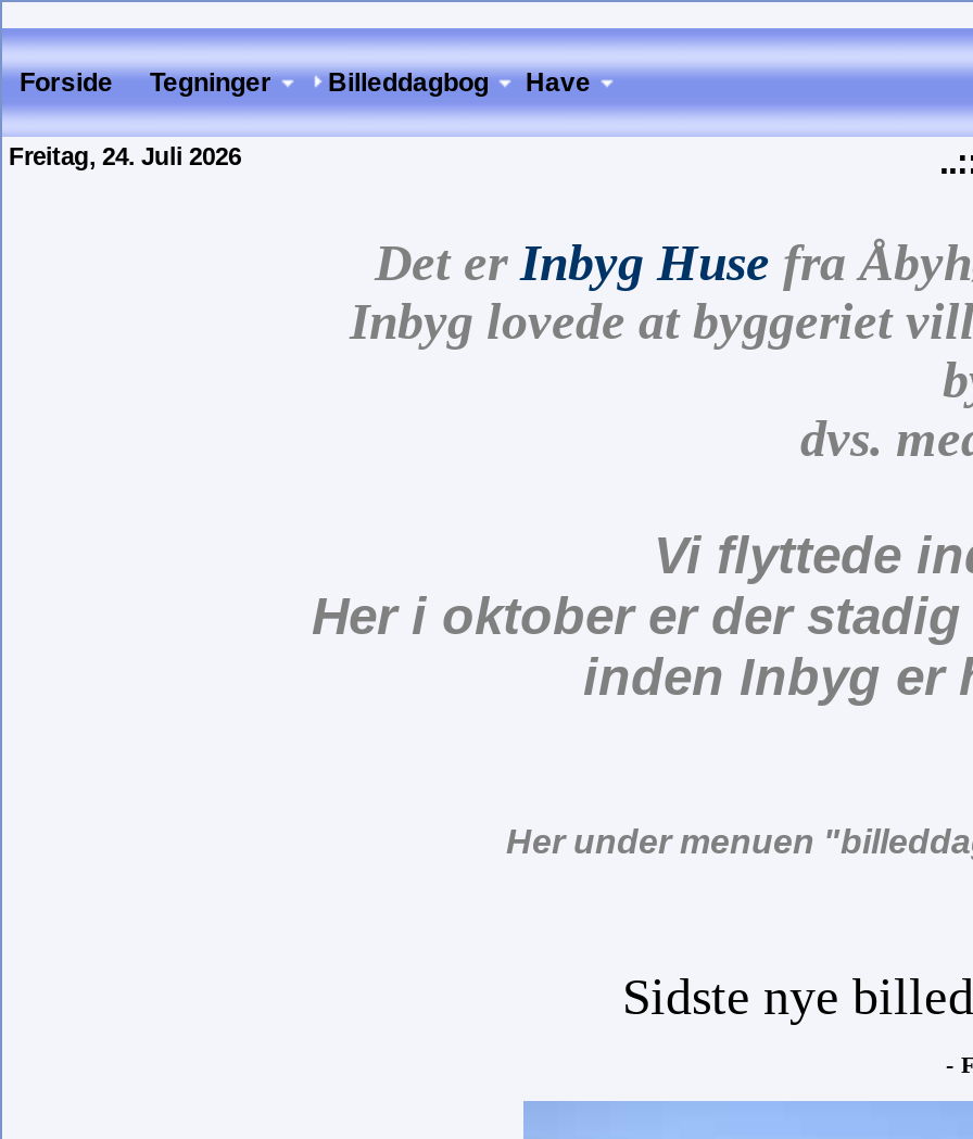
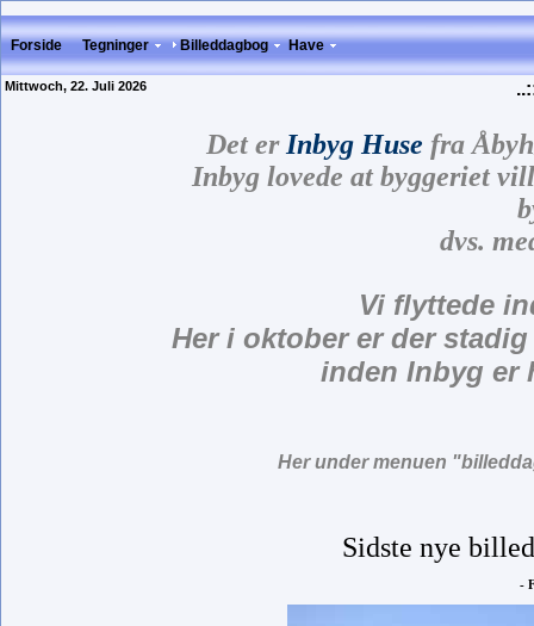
[9,143,241,169] Freitag, 24. Juli 2026 -> [5,79,147,93] Mittwoch, 22. Juli 2026

